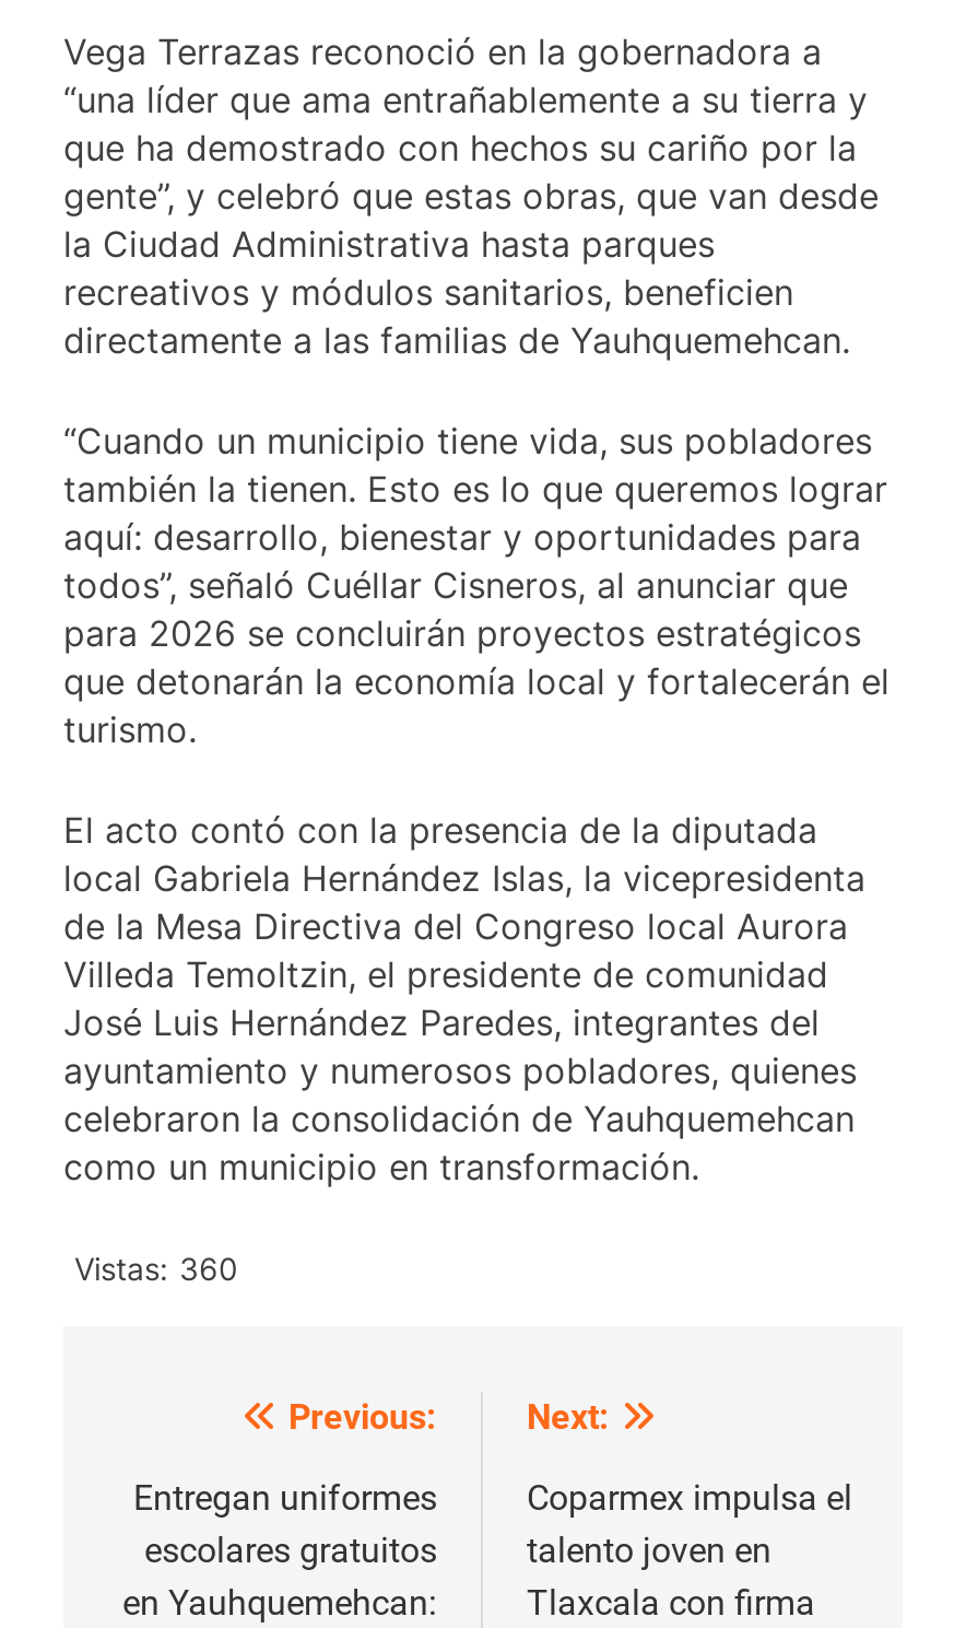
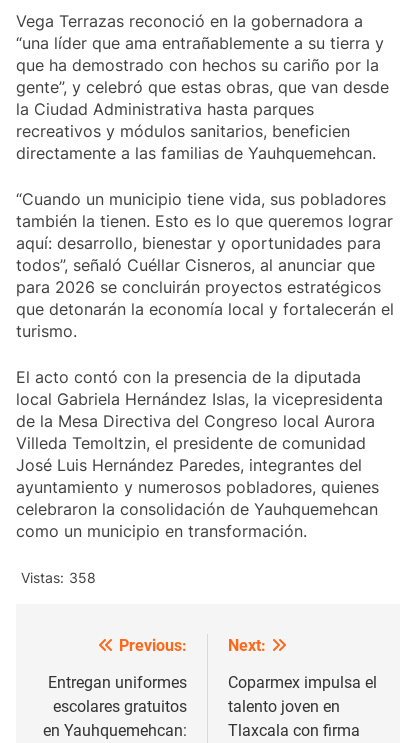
[74,1248,238,1285] Vistas: 360 -> [21,569,96,586] Vistas: 358

